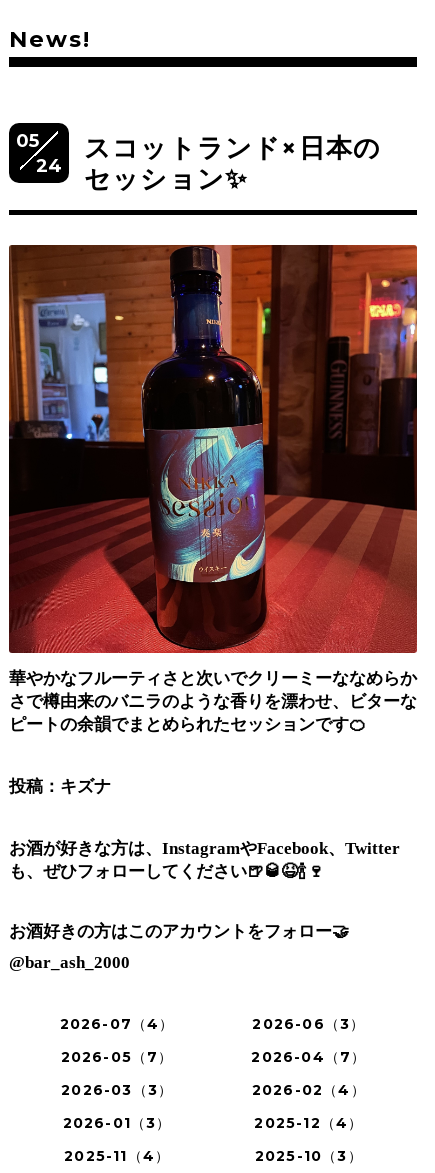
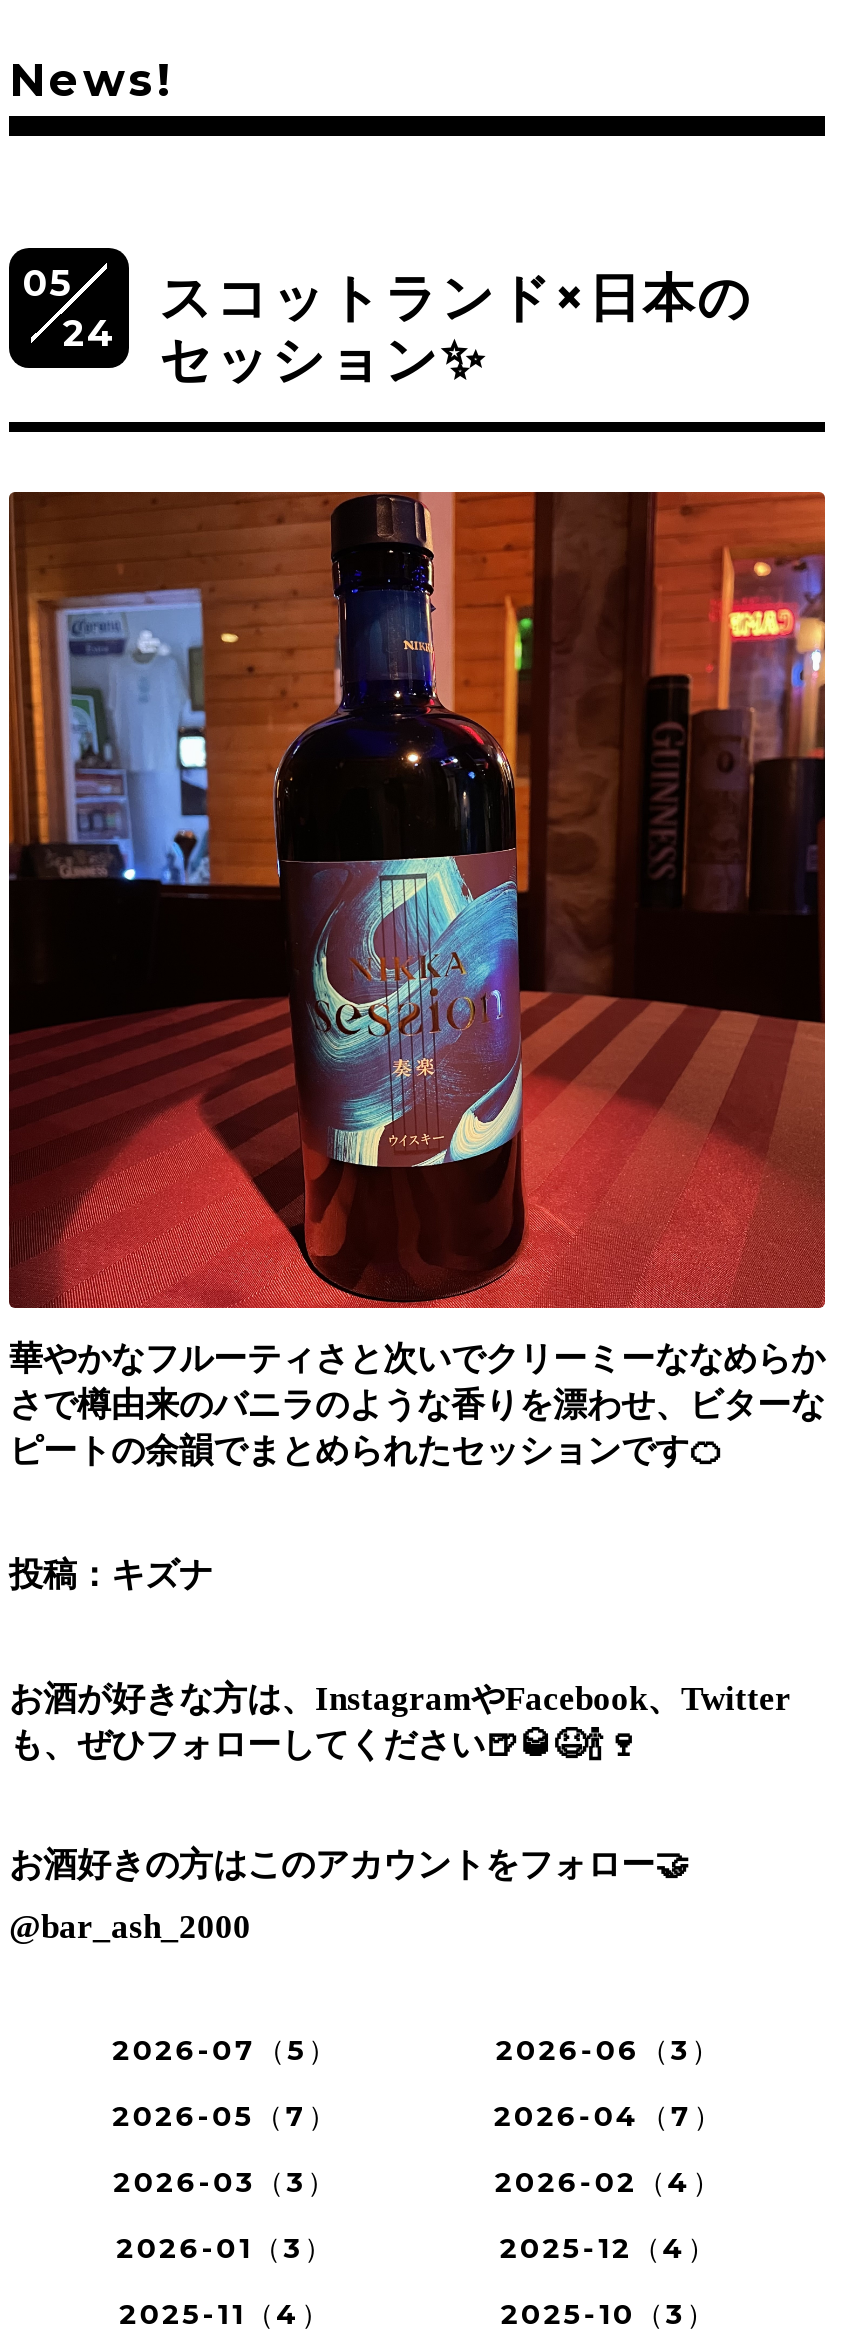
[60,1014,175,1032] 2026-07（4） -> [112,2031,338,2067] 2026-07（5）

